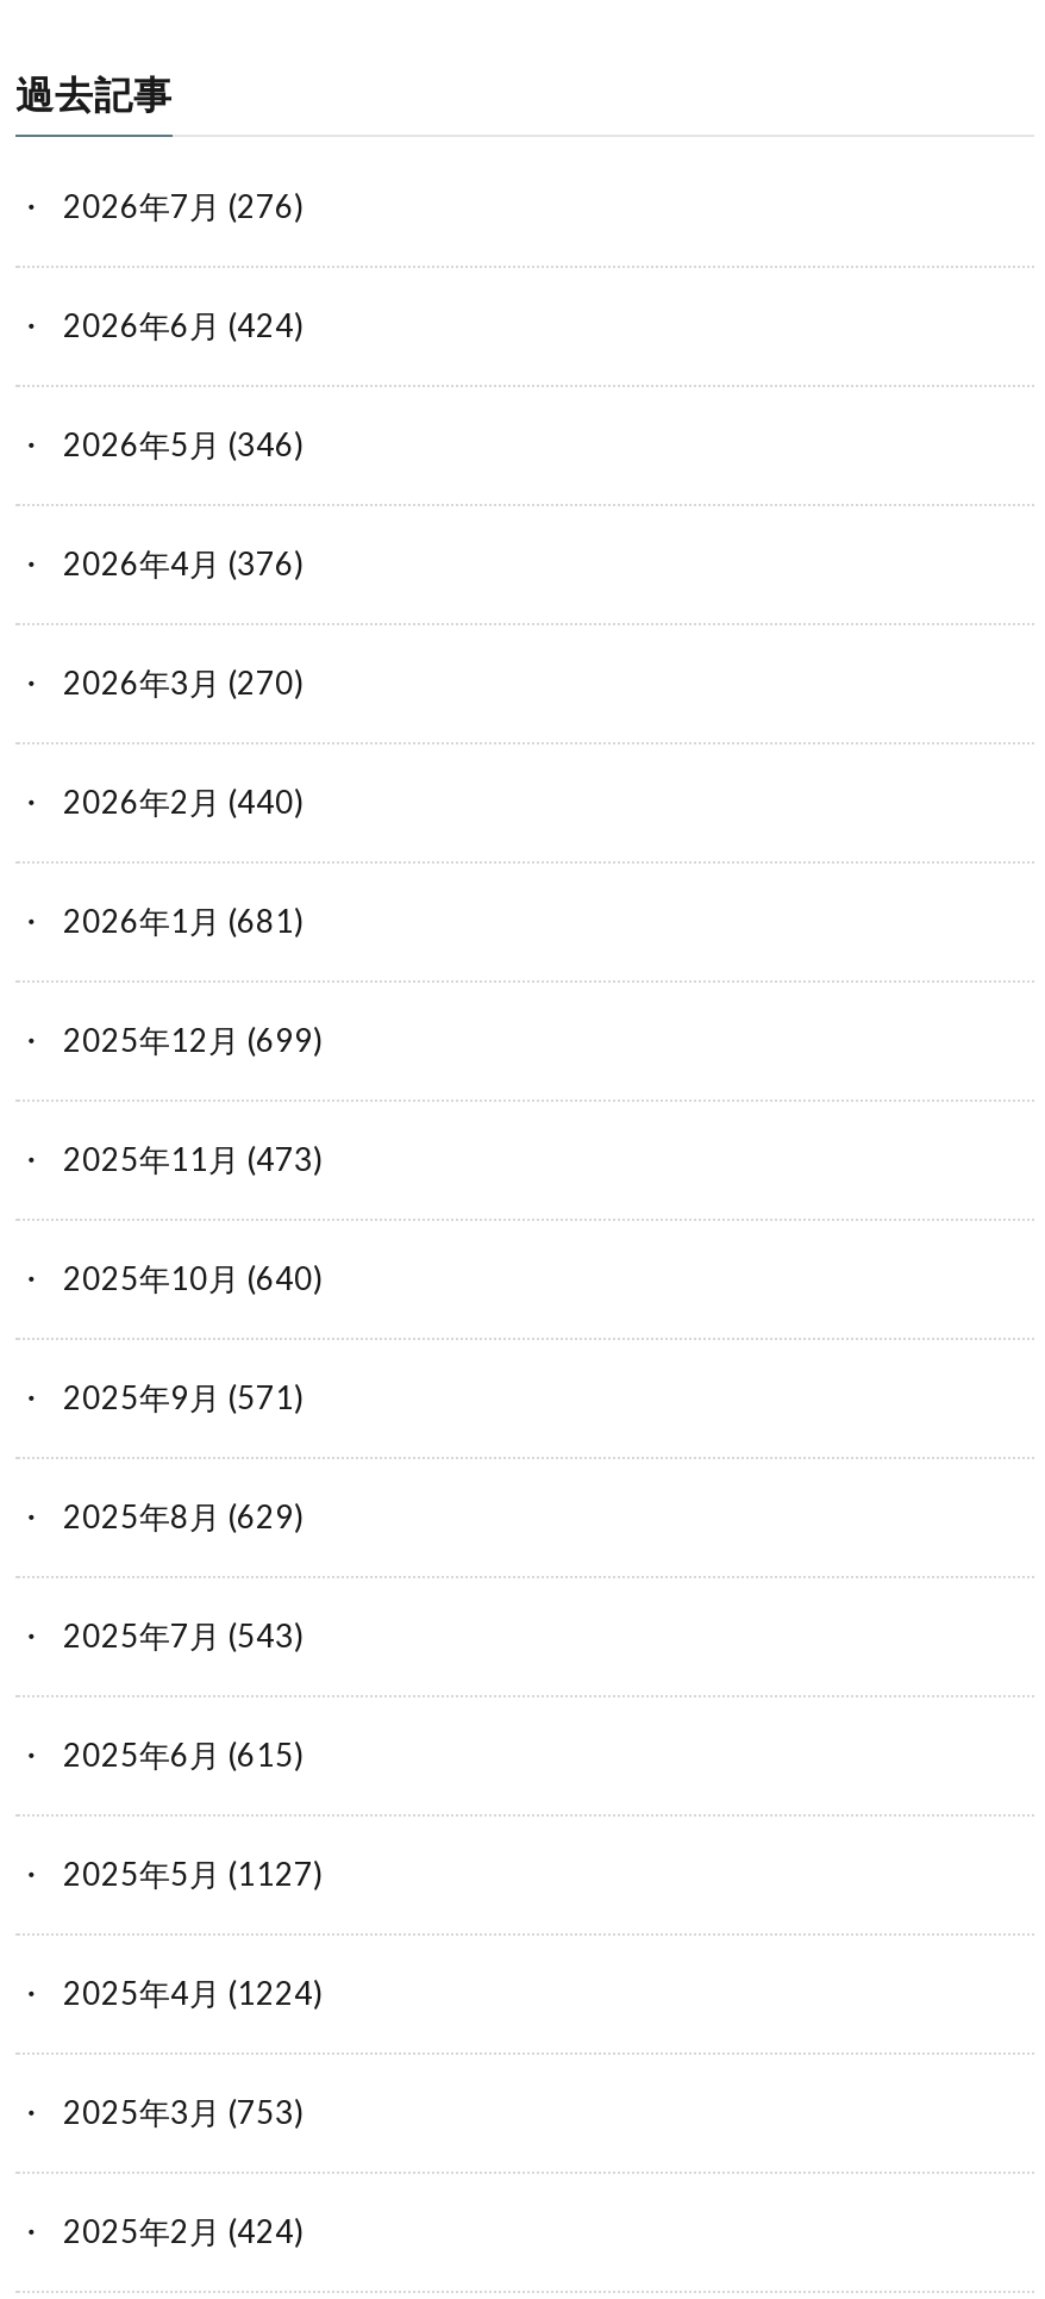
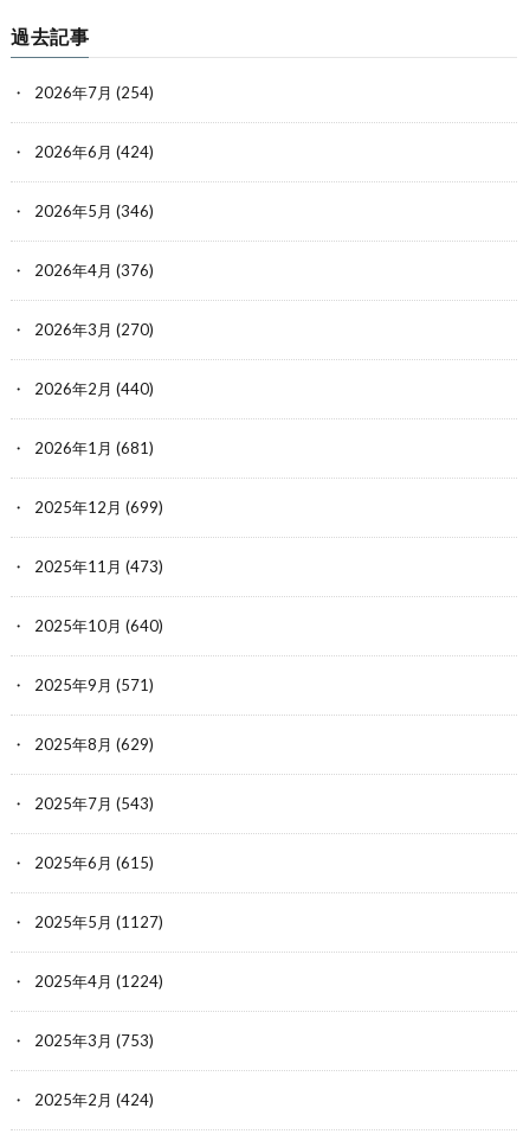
[63,187,304,225] 2026年7月(276) -> [34,83,154,102] 2026年7月(254)

